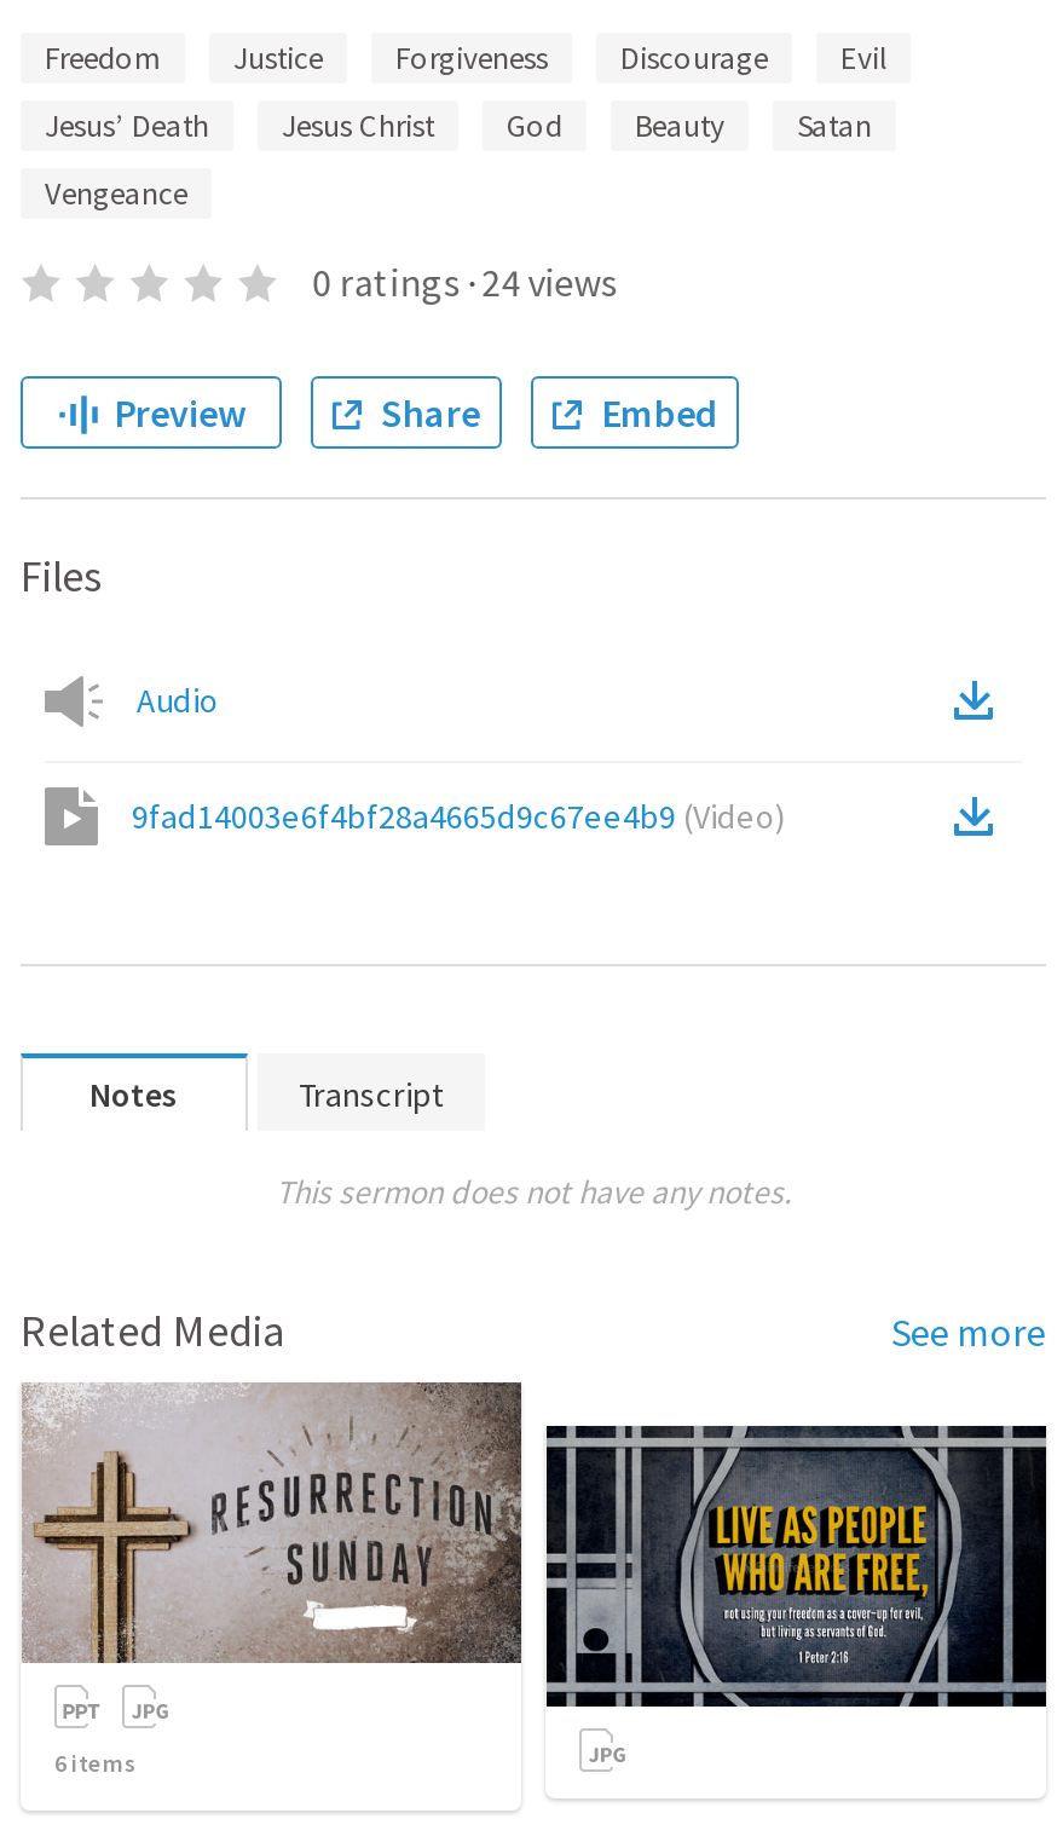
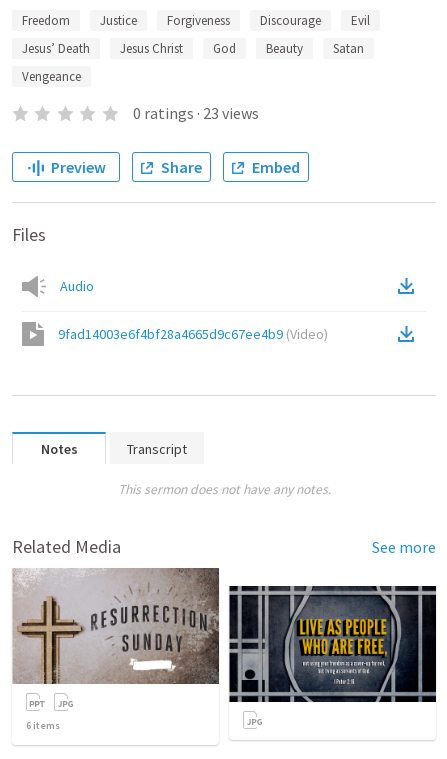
[312,258,617,306] 0 ratings · 24 views -> [133,103,259,123] 0 ratings · 23 views

